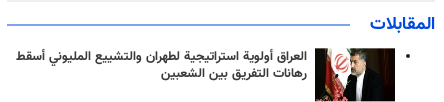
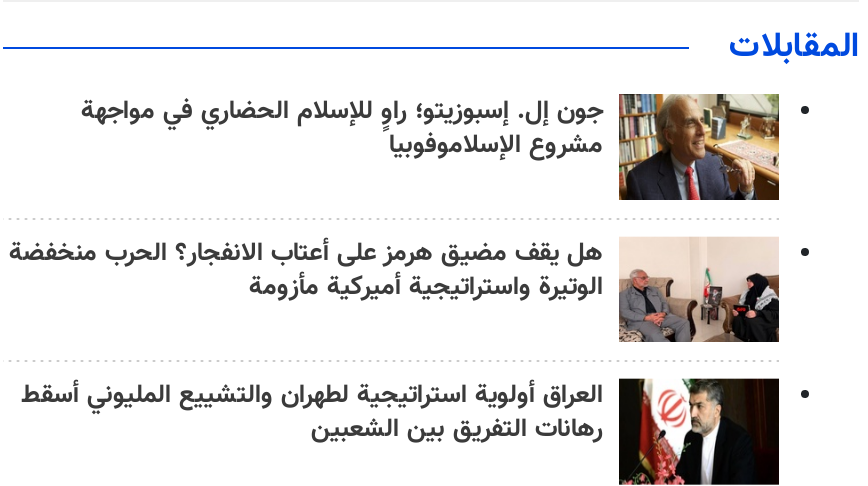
none -> [9,92,781,308] [image] | جون إل. إسبوزيتو؛ راوٍ للإسلام الحضاري في مواجهة | مشروع الإسلاموفوبيا | هل يقف مضيق هرمز على أعتاب الانفجار؟ الحرب منخفضة | الوتيرة واستراتيجية أميركية مأزومة
none -> [619,239,779,345] [image]

